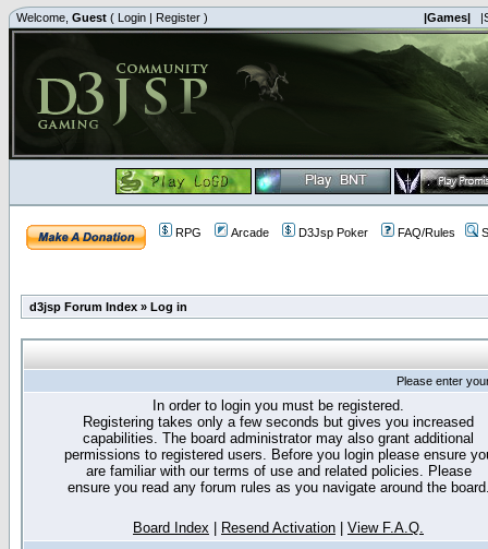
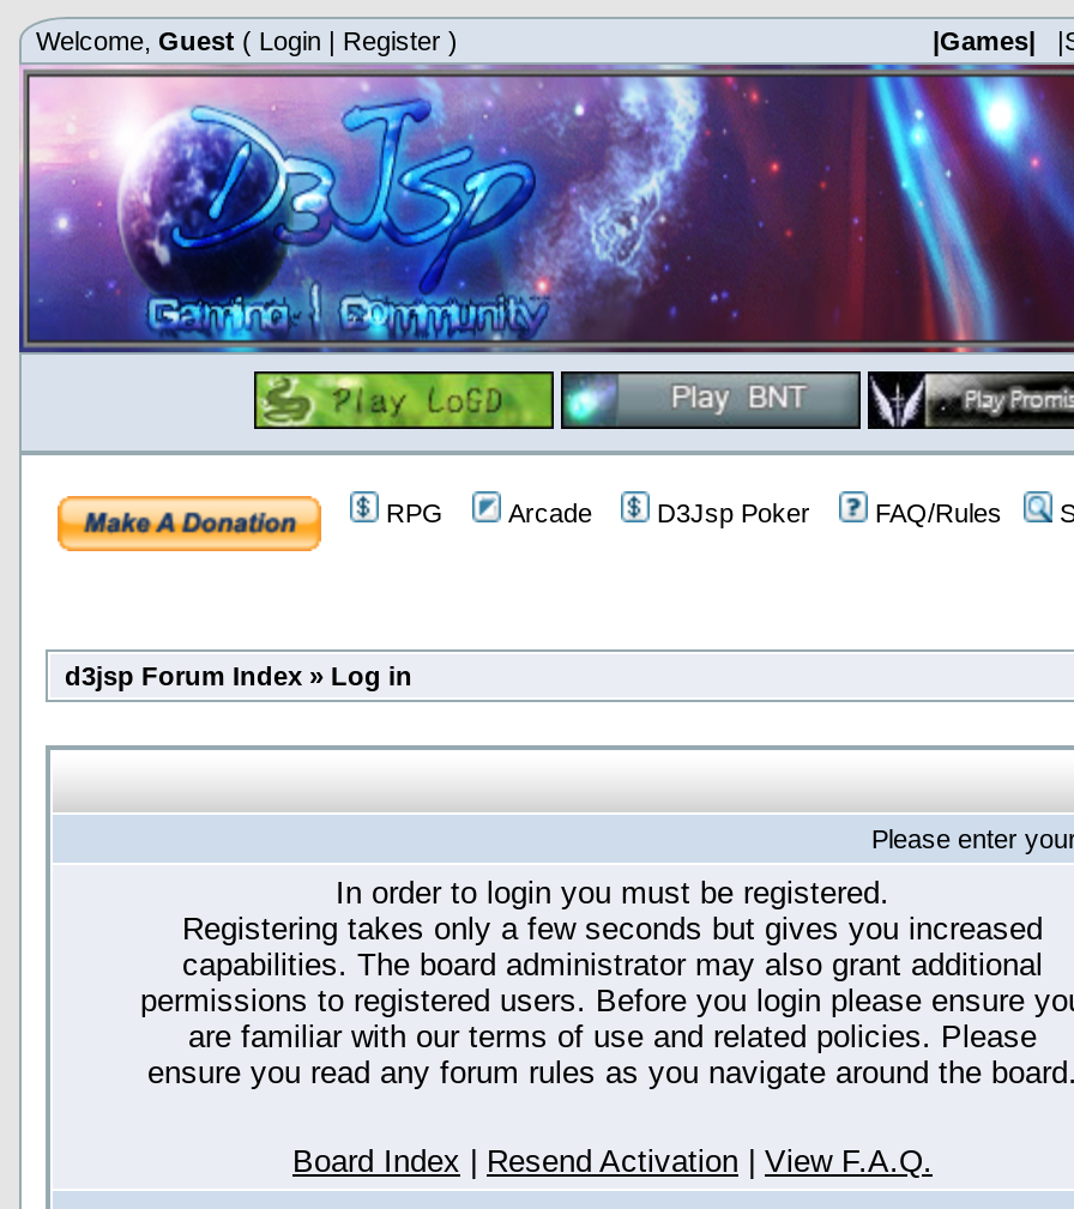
[8,27,485,160] [image] -> [17,62,1067,355] [image]

